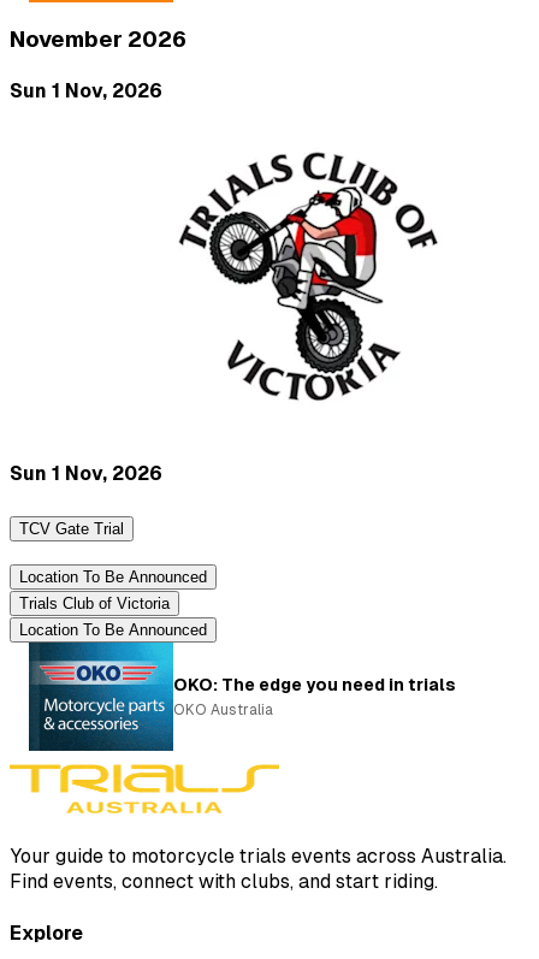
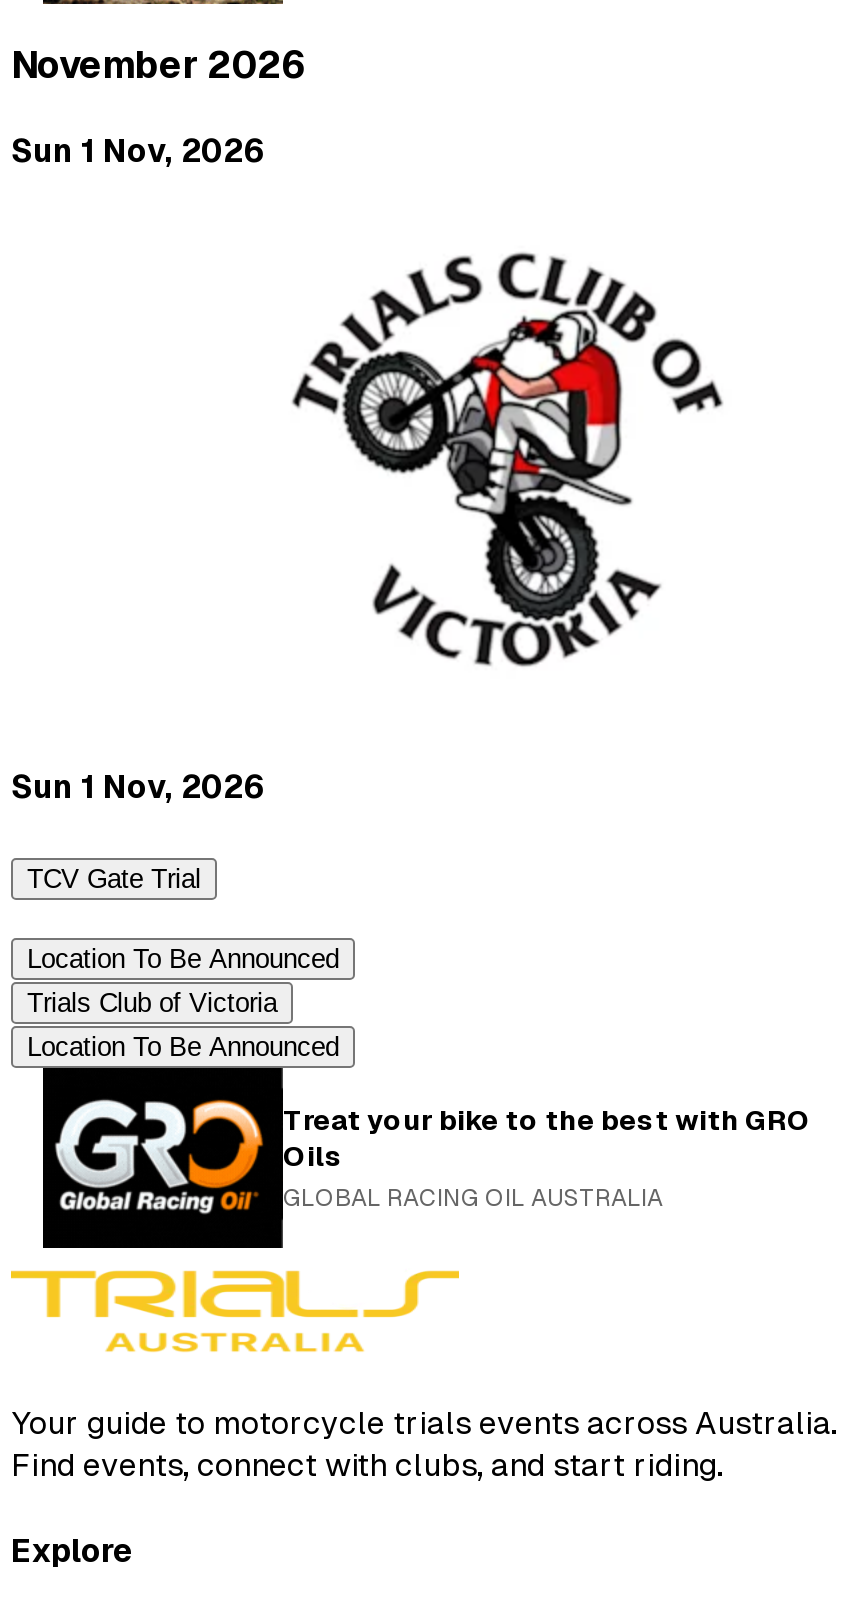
[29,643,456,752] [image] | OKO: The edge you need in trials | OKO Australia -> [43,1068,811,1250] [image] | Treat your bike to the best with GRO | Oils | GLOBAL RACING OIL AUSTRALIA

